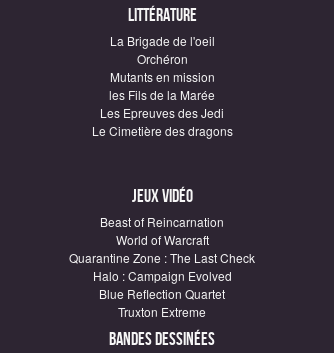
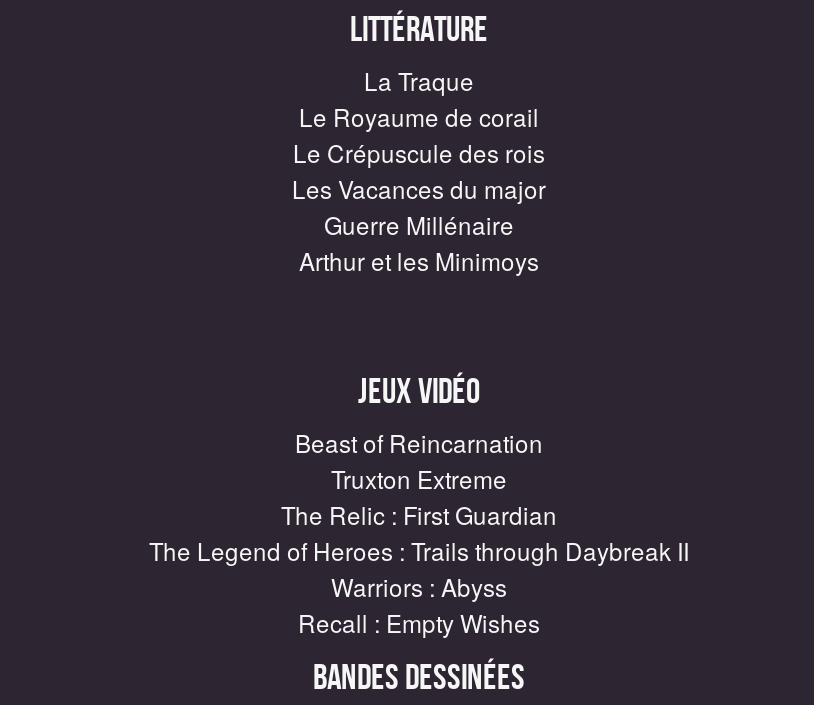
[91,32,232,139] La Brigade de l'oeil | Orchéron | Mutants en mission | les Fils de la Marée | Les Epreuves des Jedi | Le Cimetière des dragons -> [292,63,546,277] La Traque | Le Royaume de corail | Le Crépuscule des rois | Les Vacances du major | Guerre Millénaire | Arthur et les Minimoys
[69,231,255,302] World of Warcraft | Quarantine Zone : The Last Check | Halo : Campaign Evolved | Blue Reflection Quartet -> none
moved [118,303,206,320] -> [331,461,507,495]: Truxton Extreme
none -> [149,497,689,639] The Relic : First Guardian | The Legend of Heroes : Trails through Daybreak II | Warriors : Abyss | Recall : Empty Wishes

